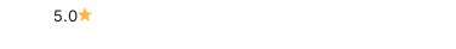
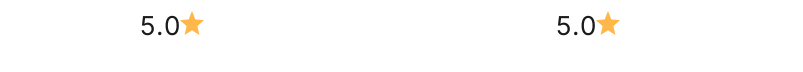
none -> [556,9,596,41] 5.0

